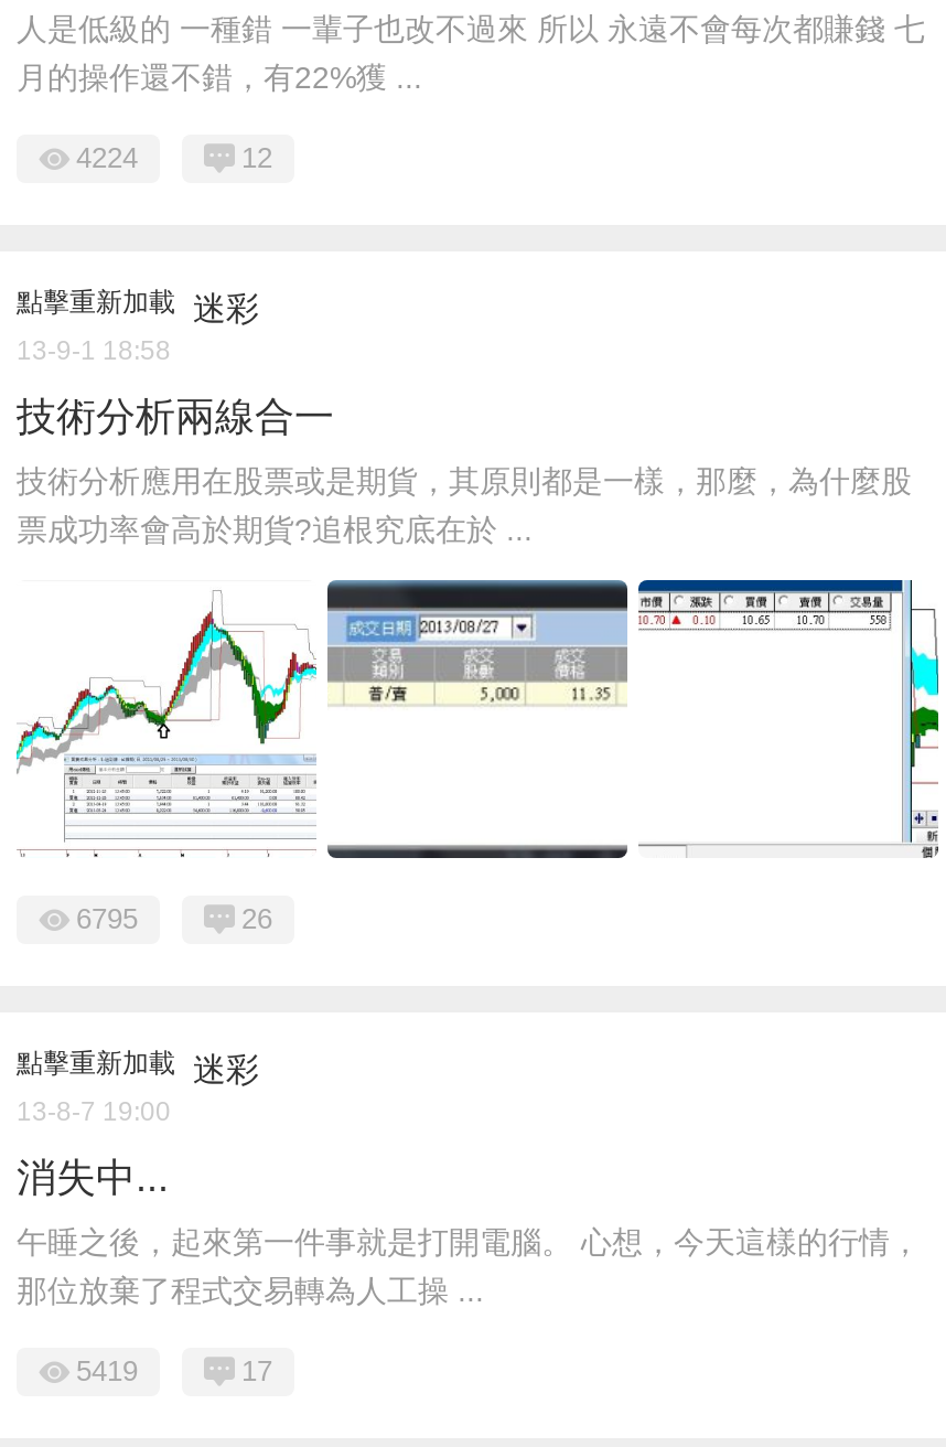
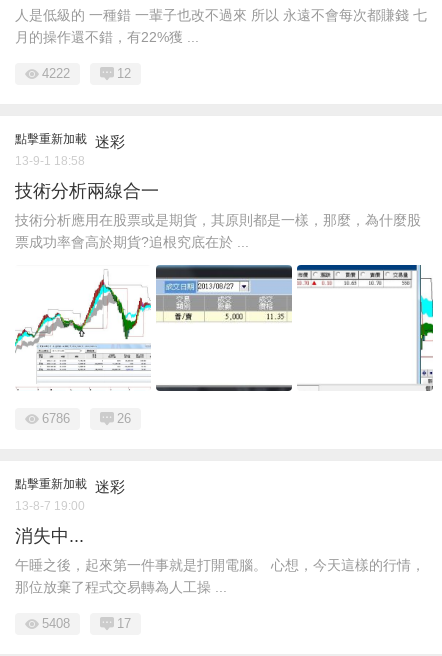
[76,141,138,174] 4224 -> [42,66,70,81] 4222
[76,902,138,935] 6795 -> [42,411,70,426] 6786
[76,1354,138,1387] 5419 -> [42,616,70,631] 5408

